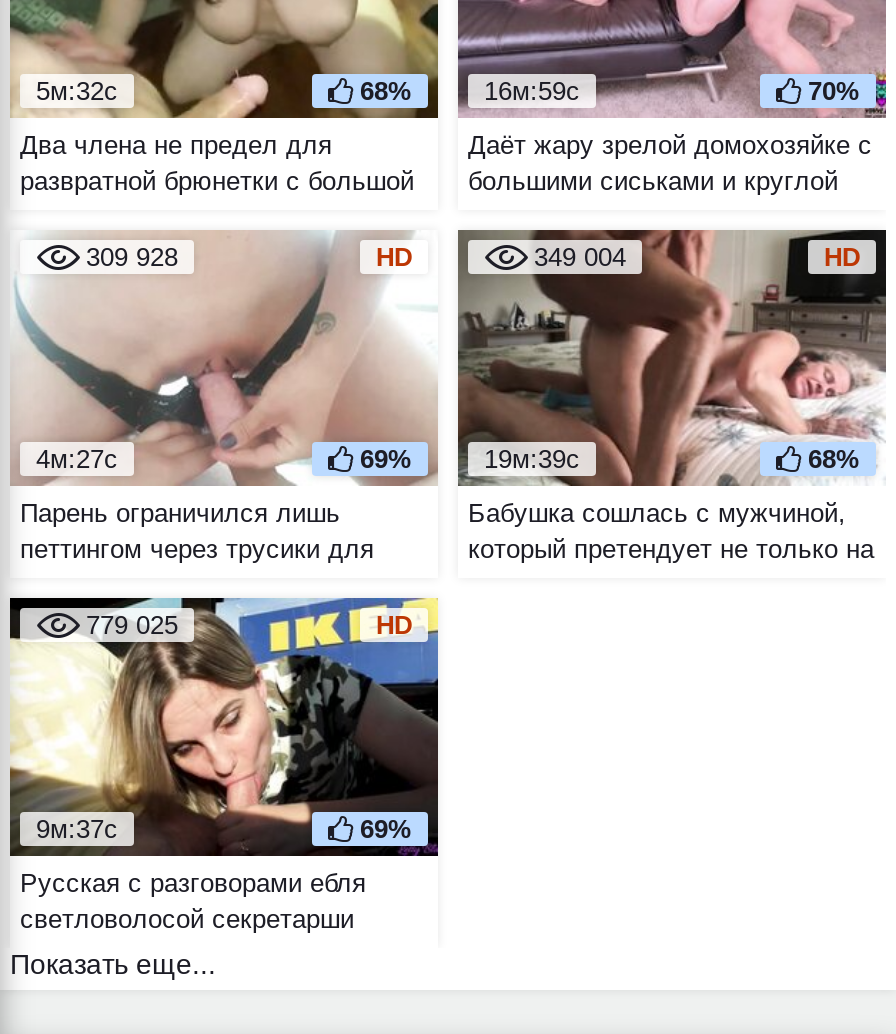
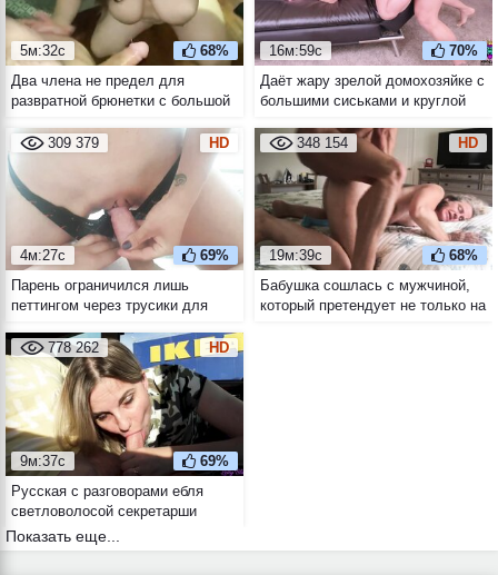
[86,242,178,272] 309 928 -> [48,134,99,151] 309 379
[534,242,626,272] 349 004 -> [297,134,348,151] 348 154
[86,611,178,641] 779 025 -> [48,340,99,356] 778 262

